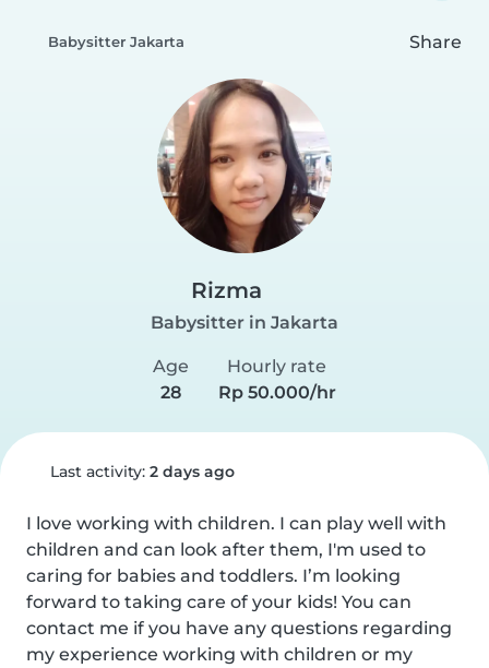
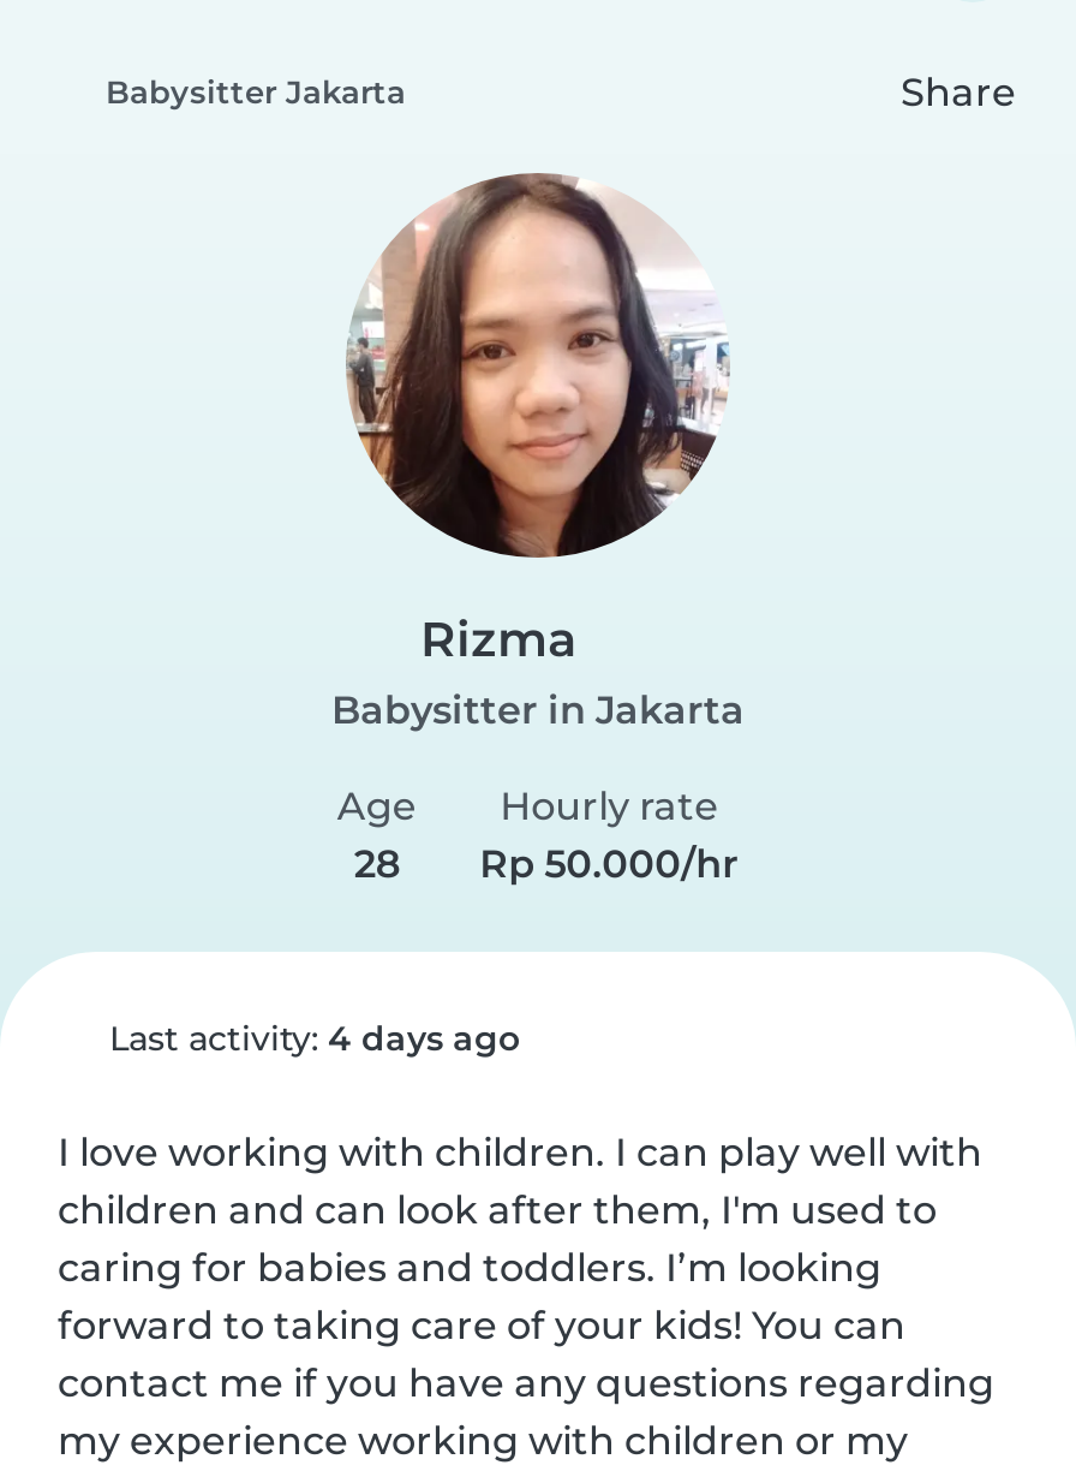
[45,462,234,481] Last activity: 2 days ago -> [100,1017,520,1060] Last activity: 4 days ago

